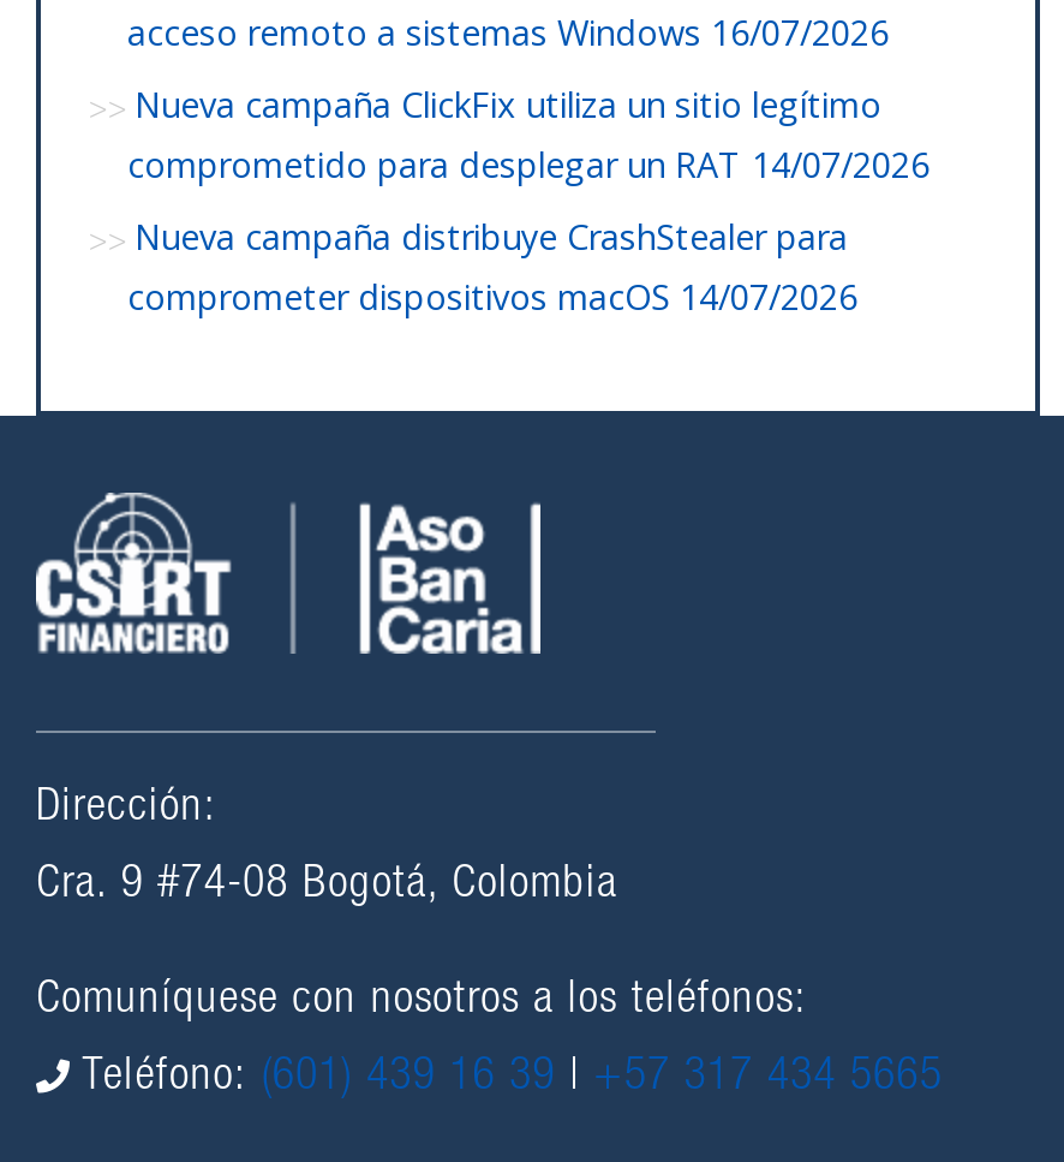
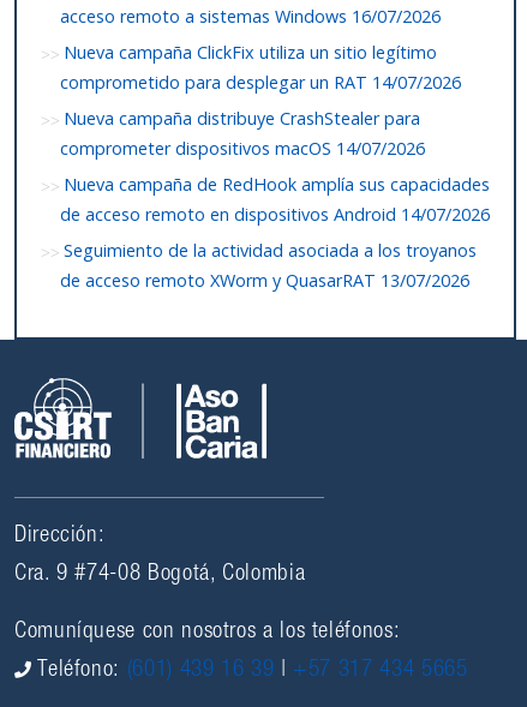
none -> [60,173,490,291] Nueva campaña de RedHook amplía sus capacidades | de acceso remoto en dispositivos Android 14/07/2026 | Seguimiento de la actividad asociada a los troyanos | de acceso remoto XWorm y QuasarRAT 13/07/2026

